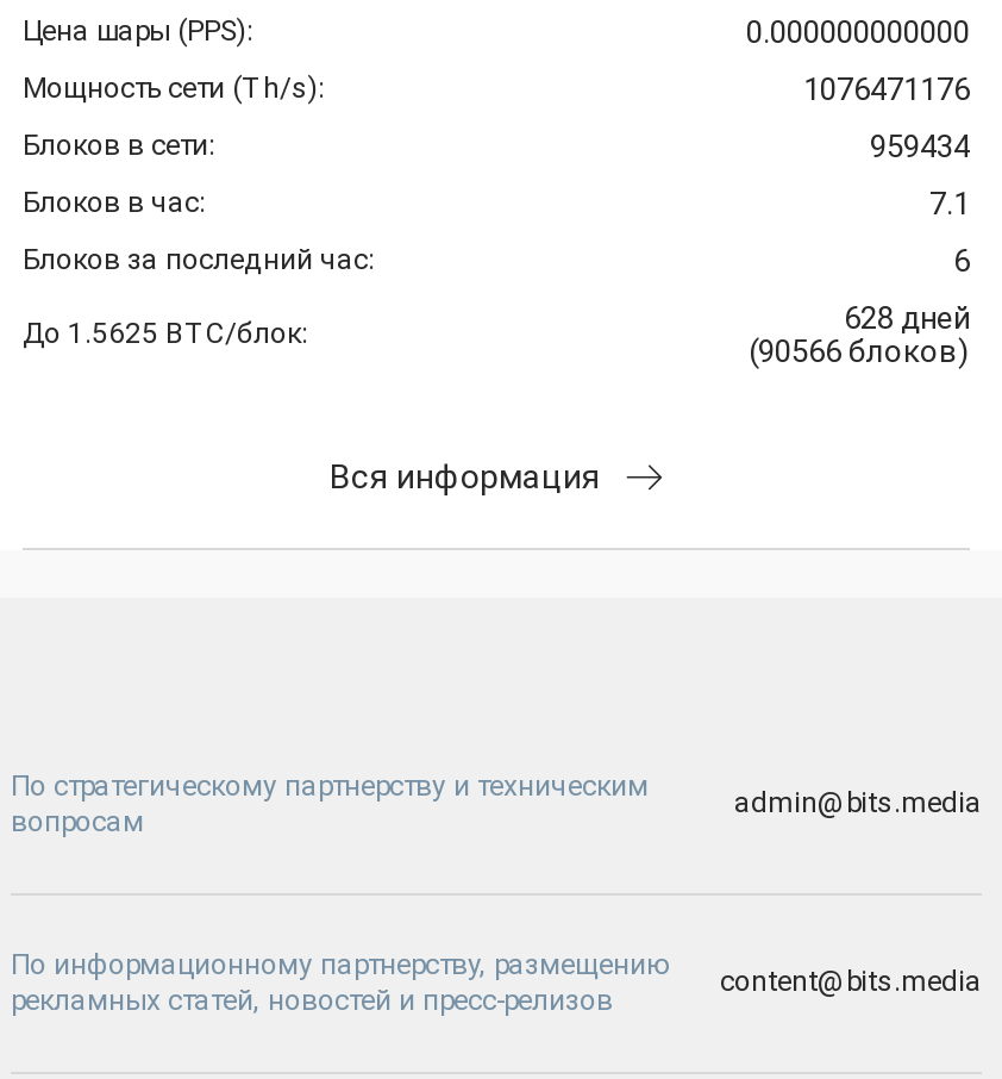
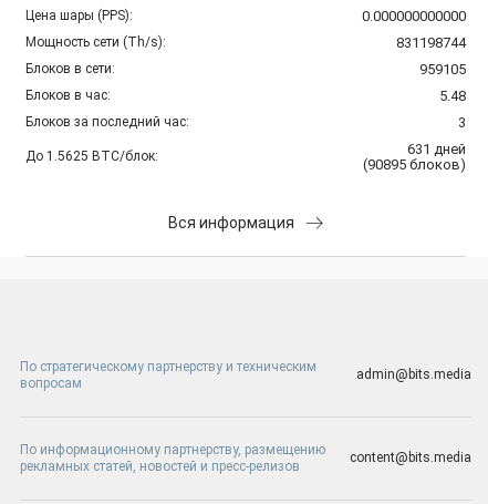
[803,72,970,108] 1076471176 -> [396,35,466,51] 831198744
[870,130,970,165] 959434 -> [419,61,466,78] 959105
[929,187,970,222] 7.1 -> [439,88,466,105] 5.48
[953,244,970,280] 6 -> [458,115,466,131] 3
[844,301,970,337] 628 дней -> [407,141,466,158] 631 дней
[749,334,970,370] (90566 блоков) -> [363,157,466,173] (90895 блоков)

